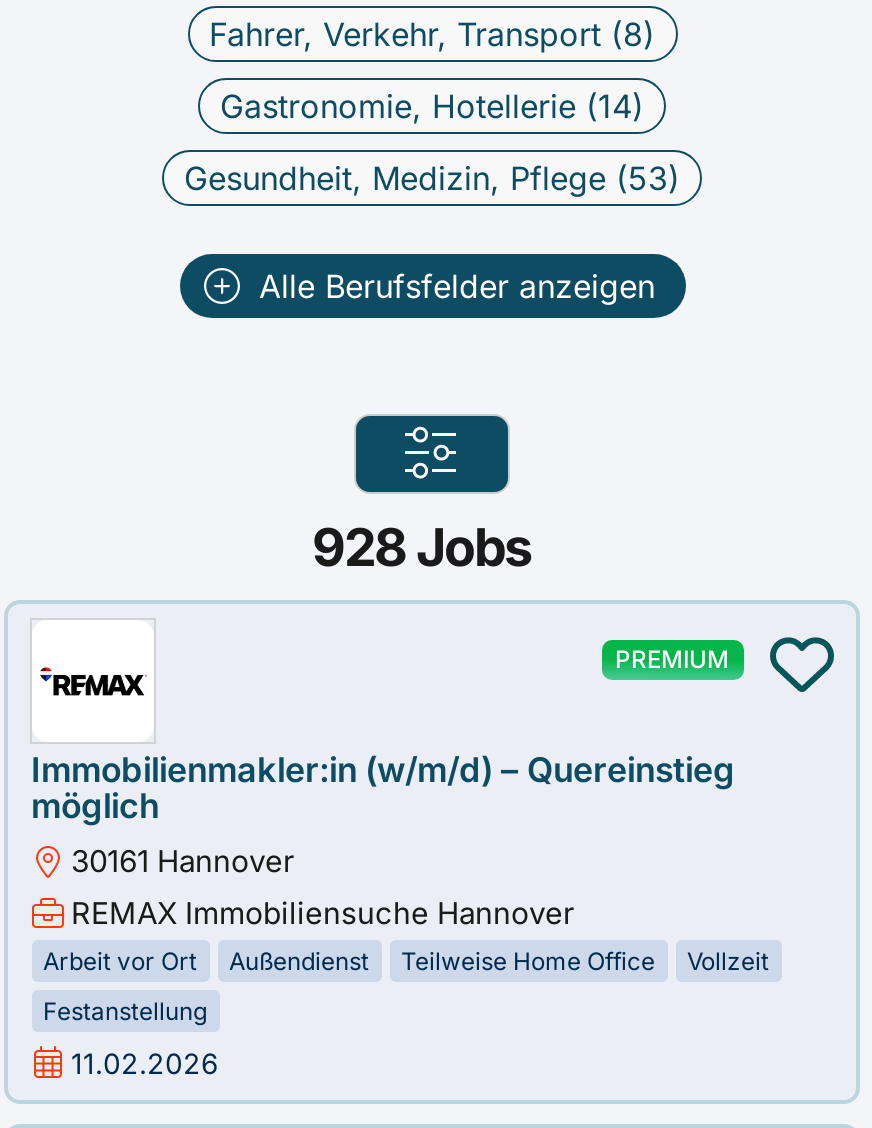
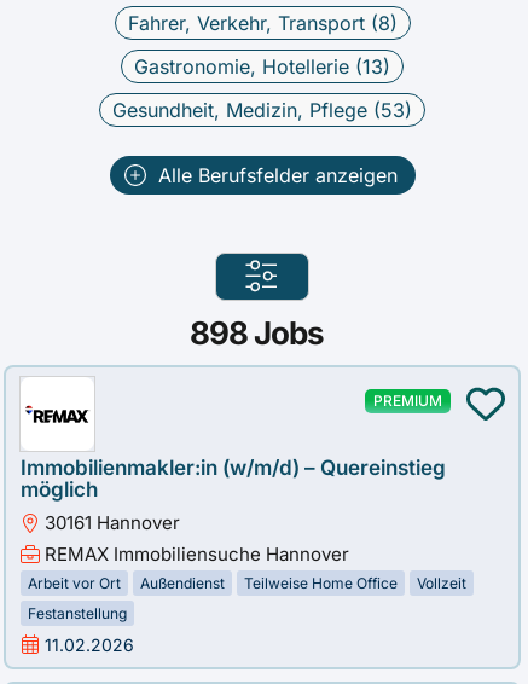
[220,86,644,126] Gastronomie, Hotellerie (14) -> [134,54,390,79] Gastronomie, Hotellerie (13)
[312,516,532,578] 928 Jobs -> [189,314,323,352] 898 Jobs

